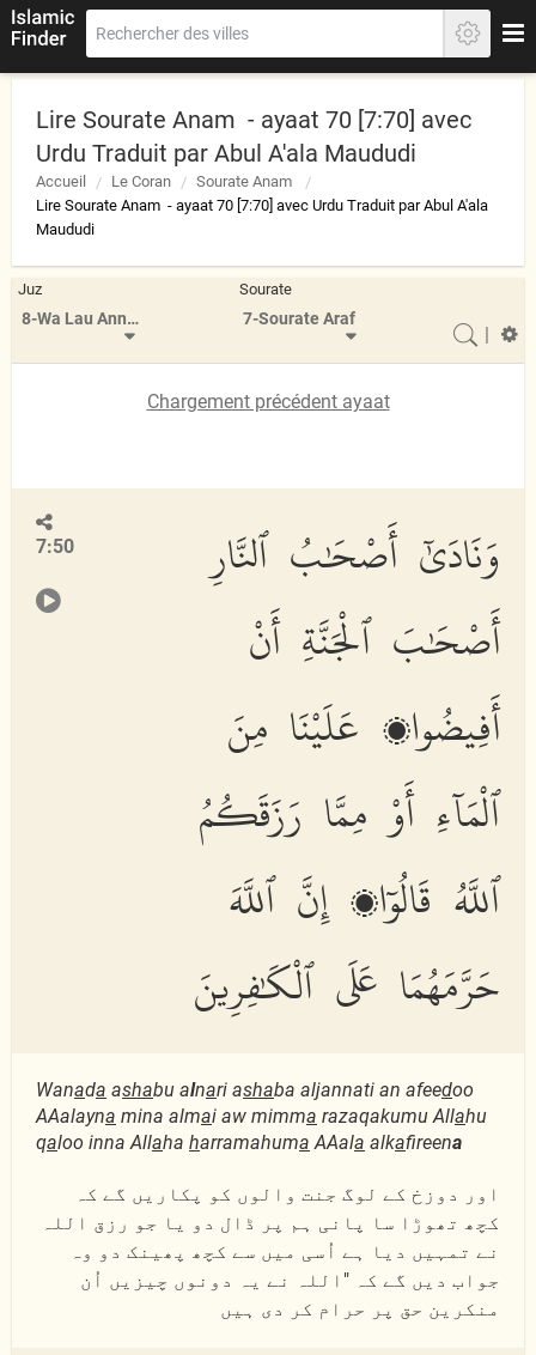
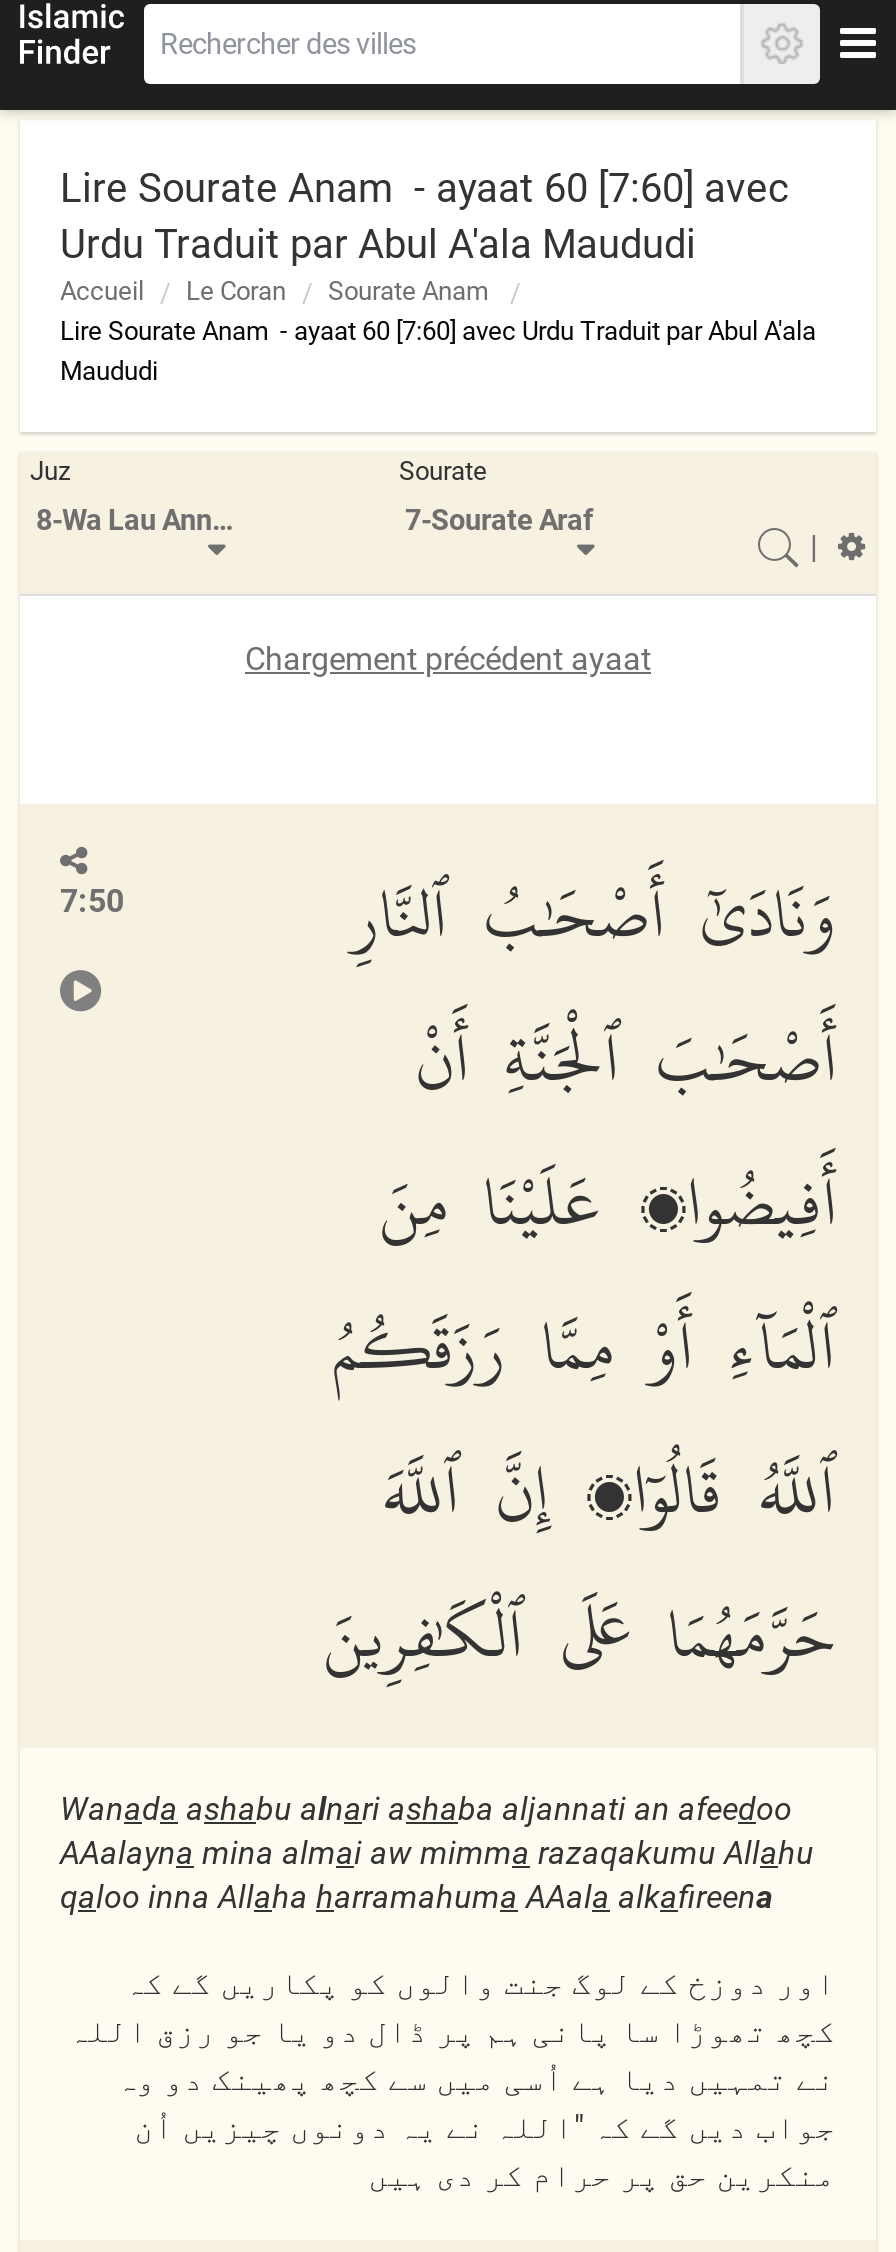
[36,105,471,134] Lire Sourate Anam - ayaat 70 [7:70] avec -> [60,164,788,212] Lire Sourate Anam - ayaat 60 [7:60] avec
[36,196,488,214] Lire Sourate Anam - ayaat 70 [7:70] avec Urdu Traduit par Abul A'ala -> [60,316,816,346] Lire Sourate Anam - ayaat 60 [7:60] avec Urdu Traduit par Abul A'ala

